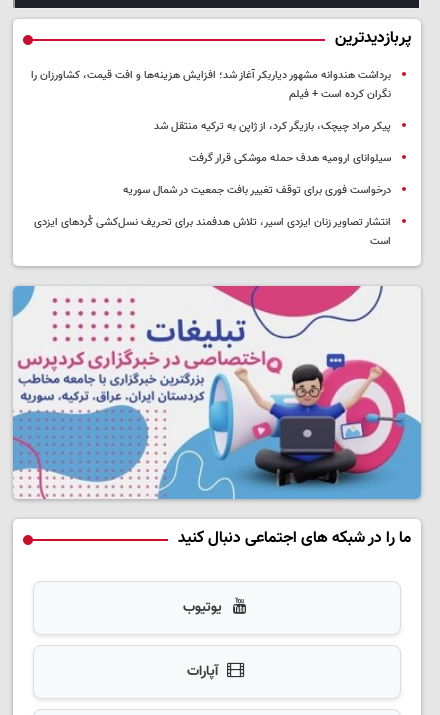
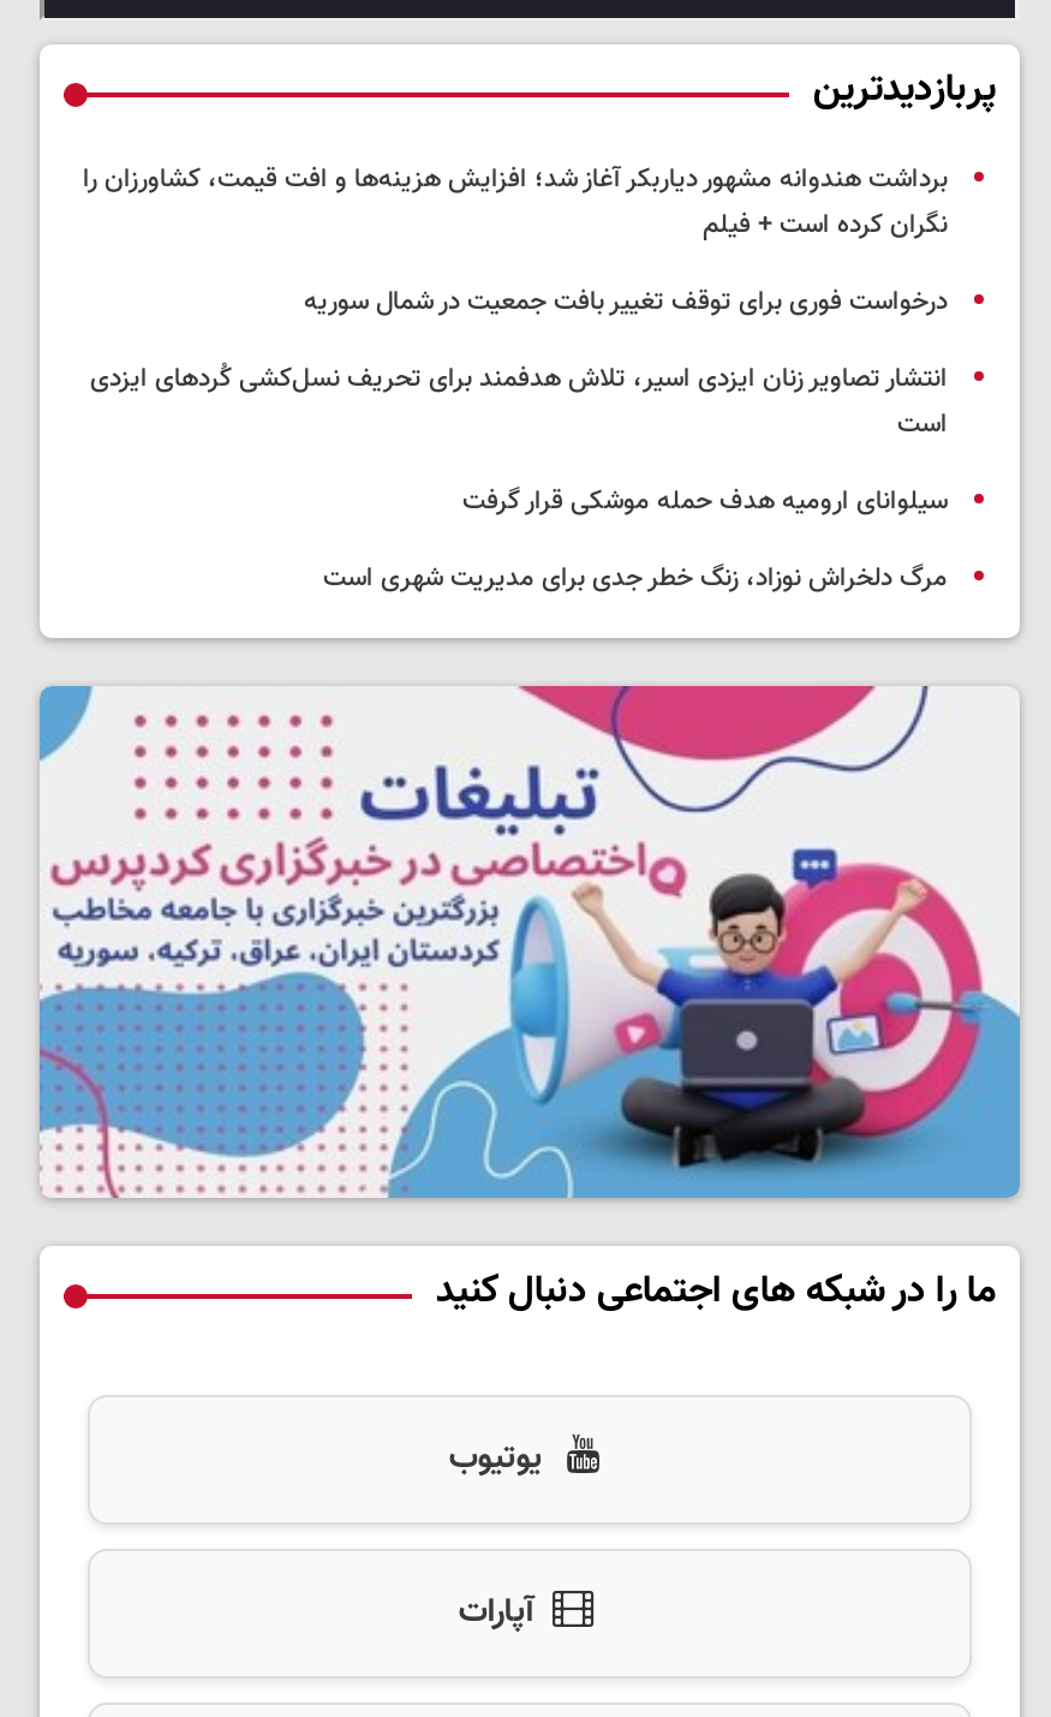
[154,118,391,135] پیکر مراد چیچک، بازیگر کرد، از ژاپن به ترکیه منتقل شد -> none
moved [189,150,391,167] -> [462,483,948,524]: سیلوانای ارومیه هدف حمله موشکی قرار گرفت
moved [34,182,391,250] -> [90,283,948,447]: درخواست فوری برای توقف تغییر بافت جمعیت در شمال سوریه | انتشار تصاویر زنان ایزدی اسیر، تلاش هدفمند برای تحریف نسل‌کشی کُردهای ایزدی‌ | است
none -> [323,560,948,601] مرگ دلخراش نوزاد، زنگ خطر جدی برای مدیریت شهری است

